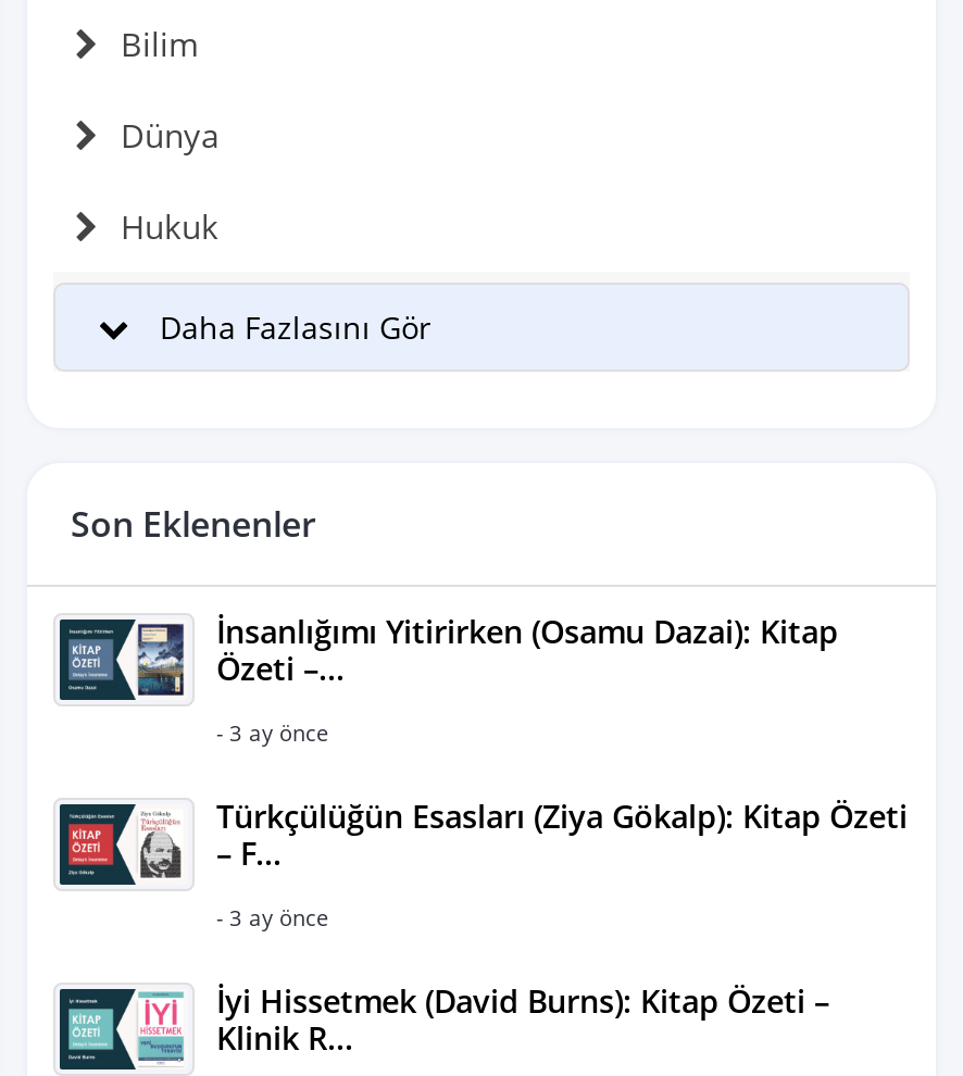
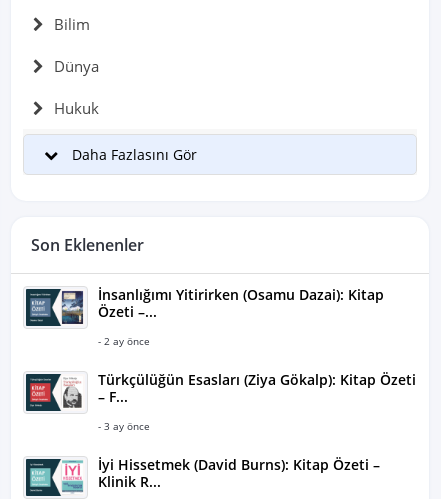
[216,717,329,748] - 3 ay önce -> [98,334,150,348] - 2 ay önce

